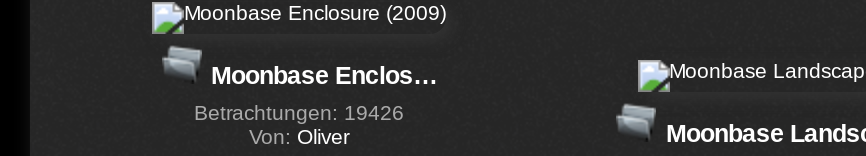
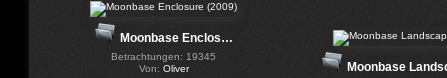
[194,102,404,124] Betrachtungen: 19426 -> [111,51,216,62] Betrachtungen: 19345

